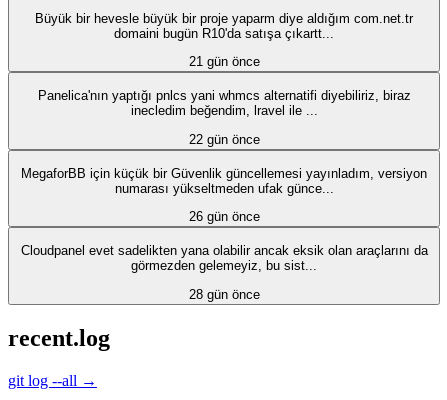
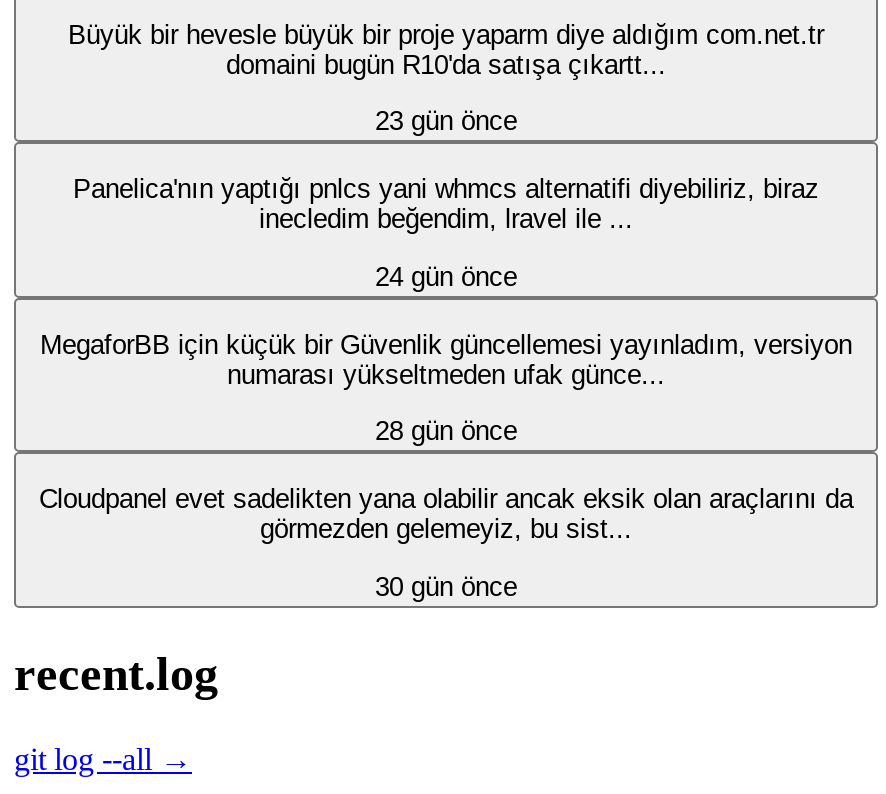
[188,54,259,69] 21 gün önce -> [375,106,517,136] 23 gün önce
[188,131,259,146] 22 gün önce -> [375,261,517,291] 24 gün önce
[188,209,259,224] 26 gün önce -> [375,416,517,446] 28 gün önce
[188,287,259,302] 28 gün önce -> [375,572,517,602] 30 gün önce

